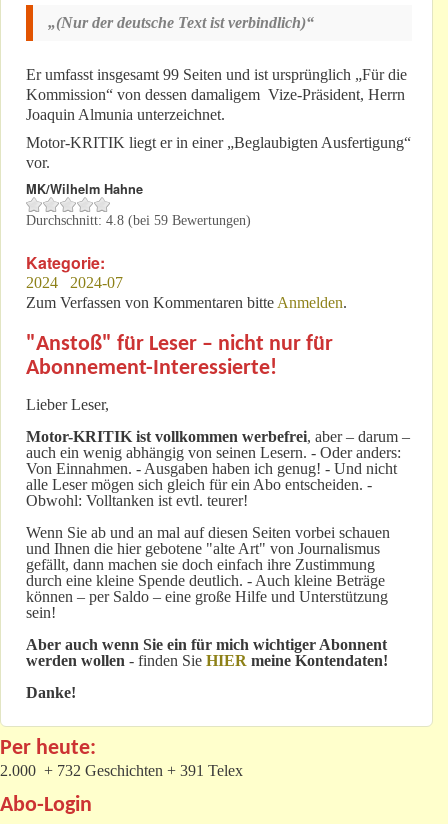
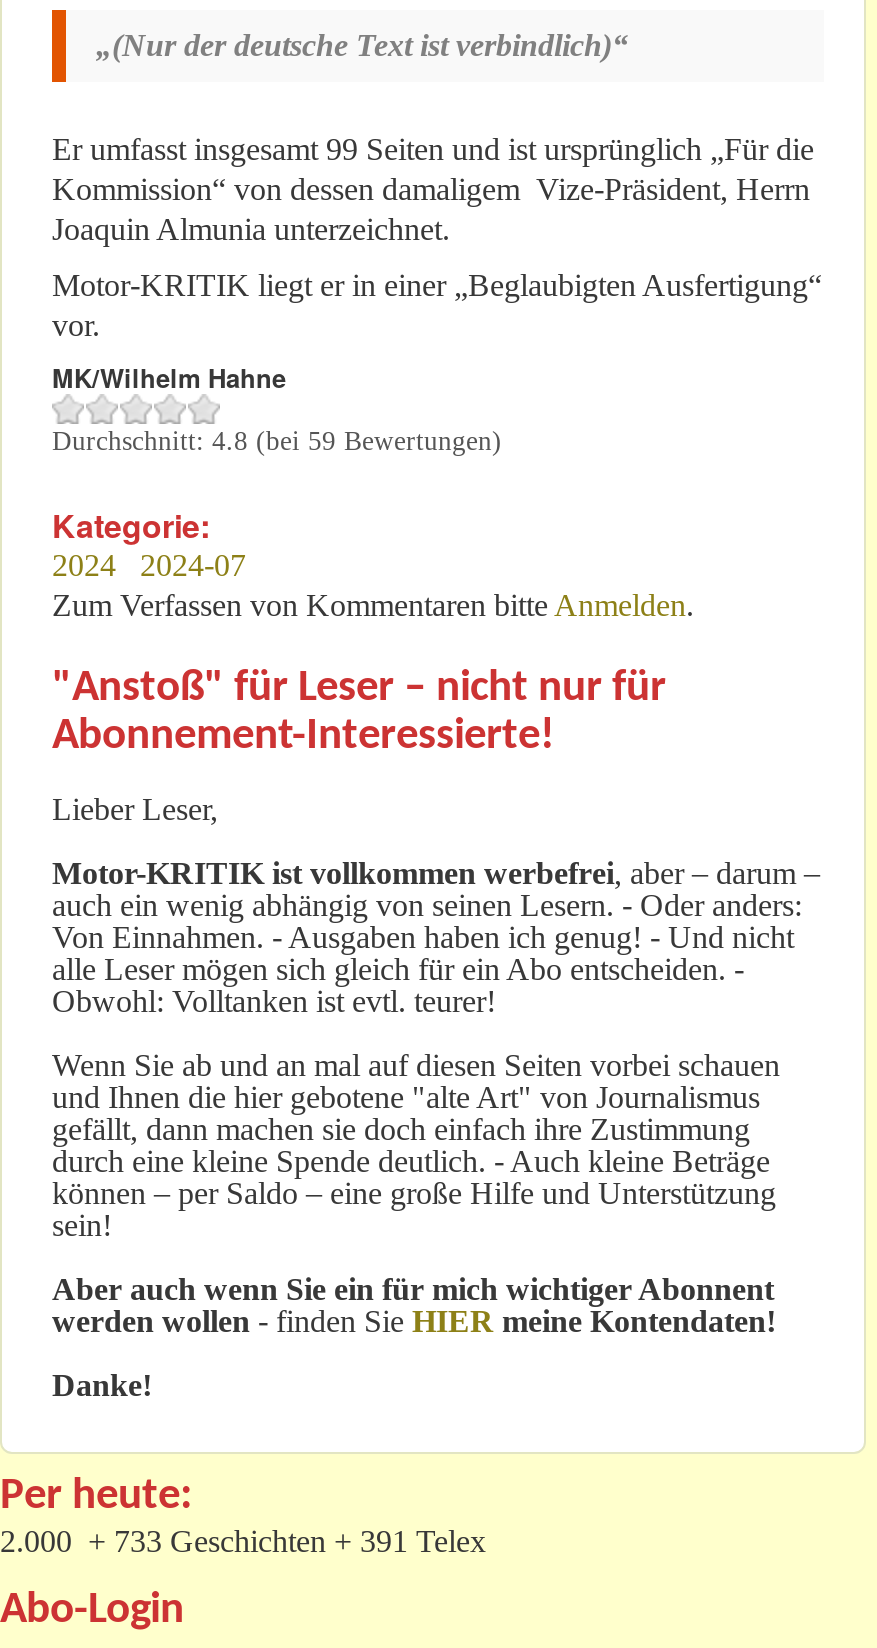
[0,762,243,779] 2.000 + 732 Geschichten + 391 Telex -> [0,1525,486,1559] 2.000 + 733 Geschichten + 391 Telex

